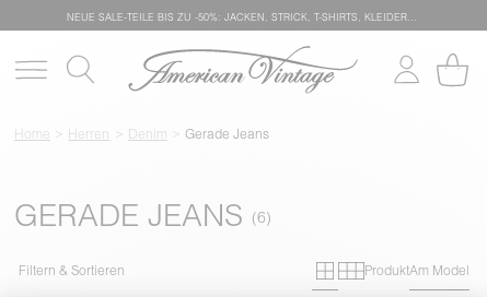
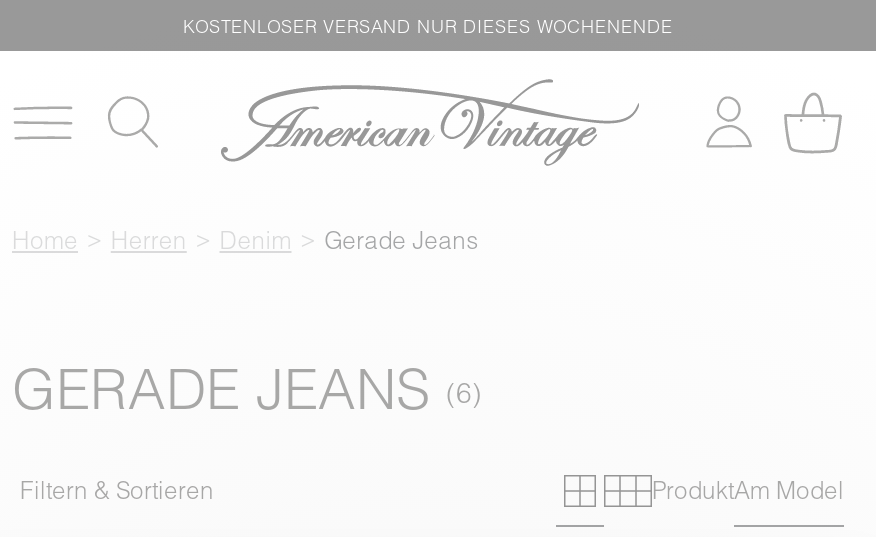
[67,10,417,22] NEUE SALE-TEILE BIS ZU -50%: JACKEN, STRICK, T-SHIRTS, KLEIDER… -> [183,14,673,36] KOSTENLOSER VERSAND NUR DIESES WOCHENENDE

